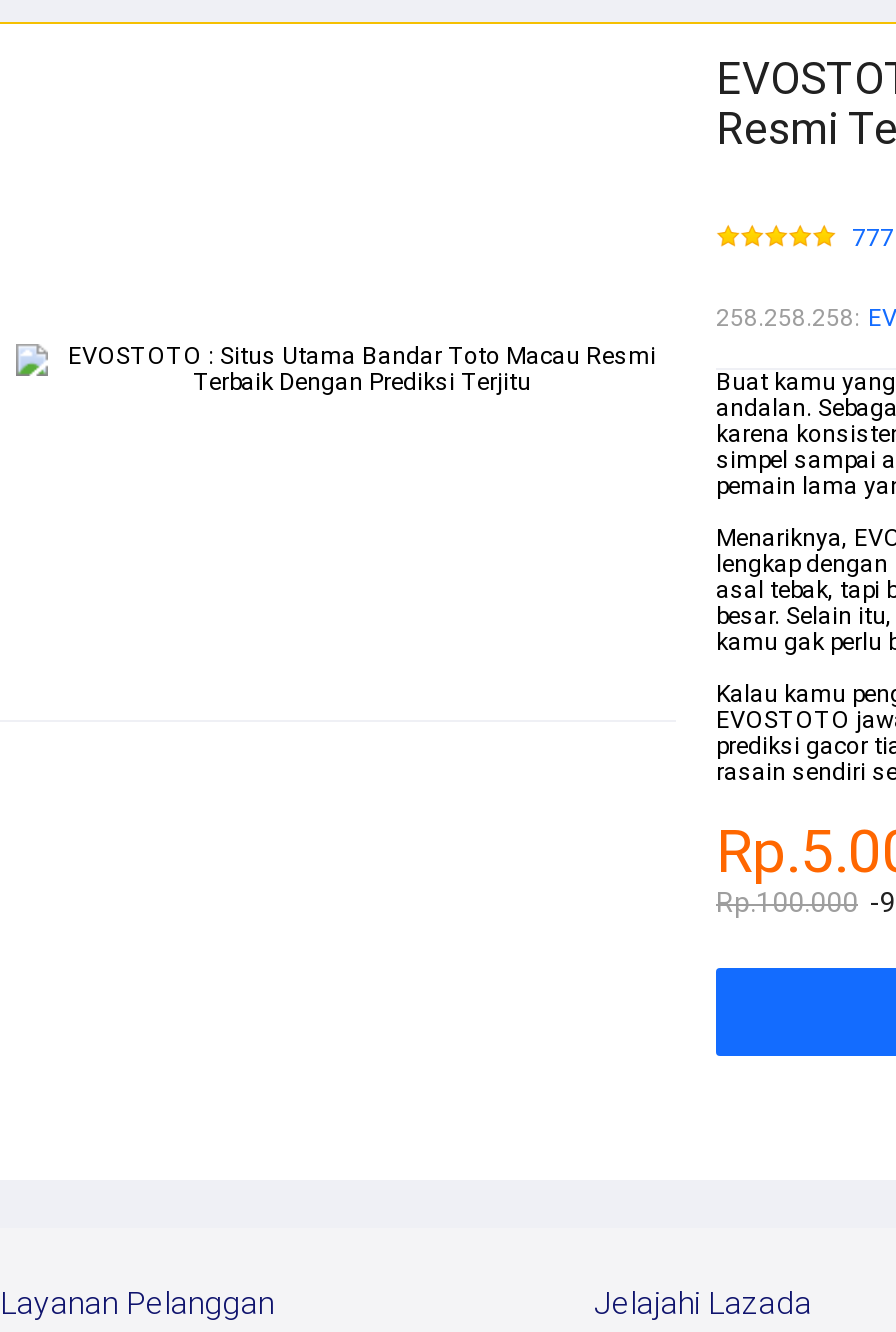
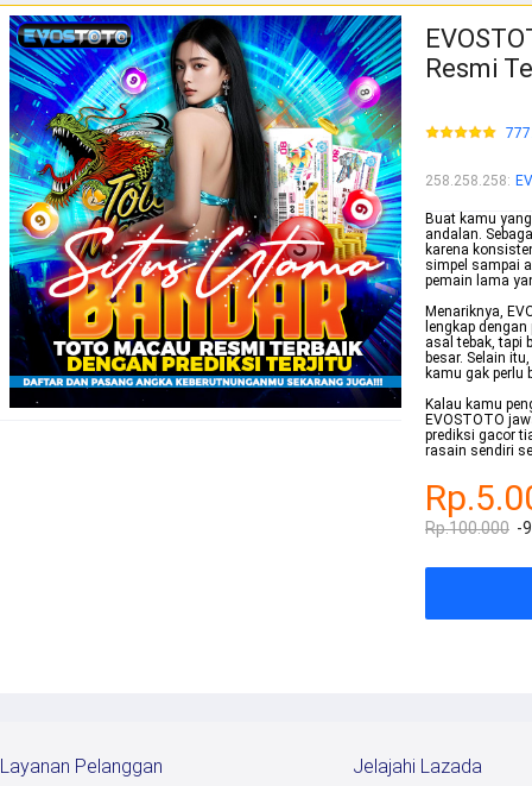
none -> [8,14,403,409] [image]

